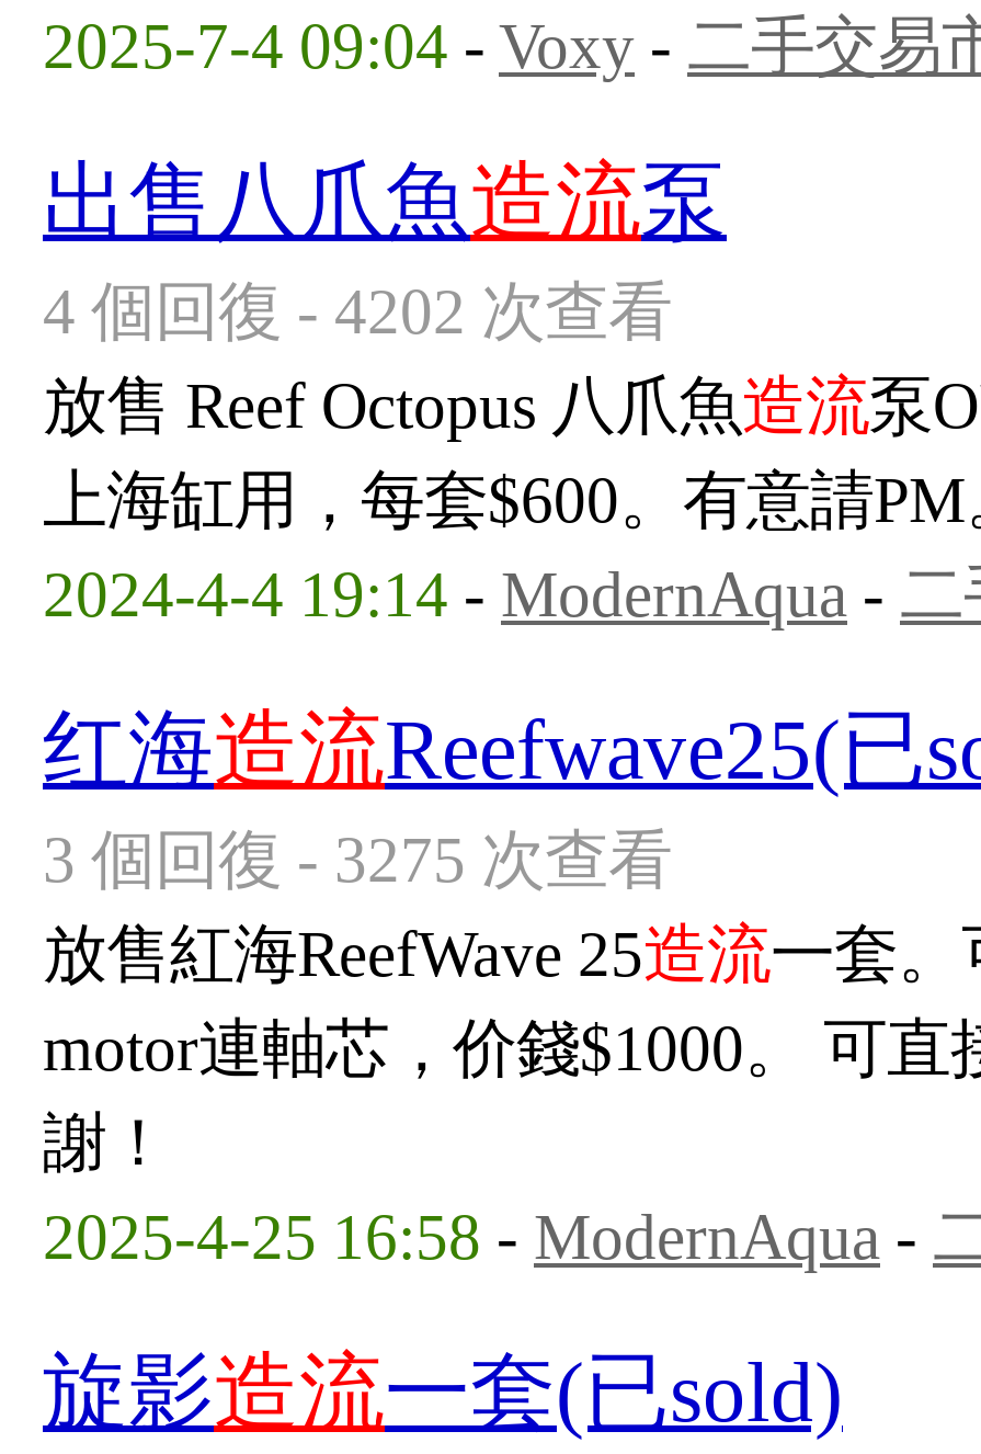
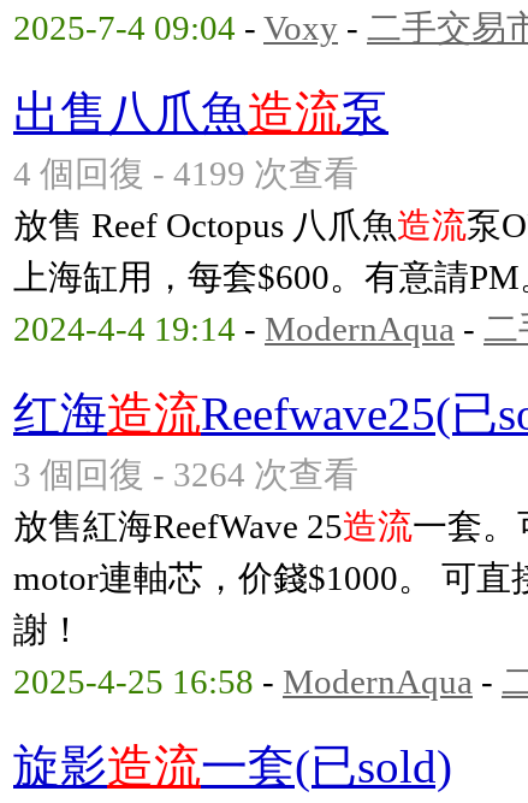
[43,276,672,347] 4 個回復 - 4202 次查看 -> [13,154,358,193] 4 個回復 - 4199 次查看
[43,825,672,895] 3 個回復 - 3275 次查看 -> [13,455,358,494] 3 個回復 - 3264 次查看

